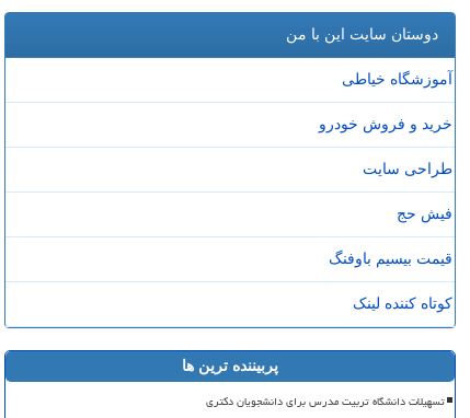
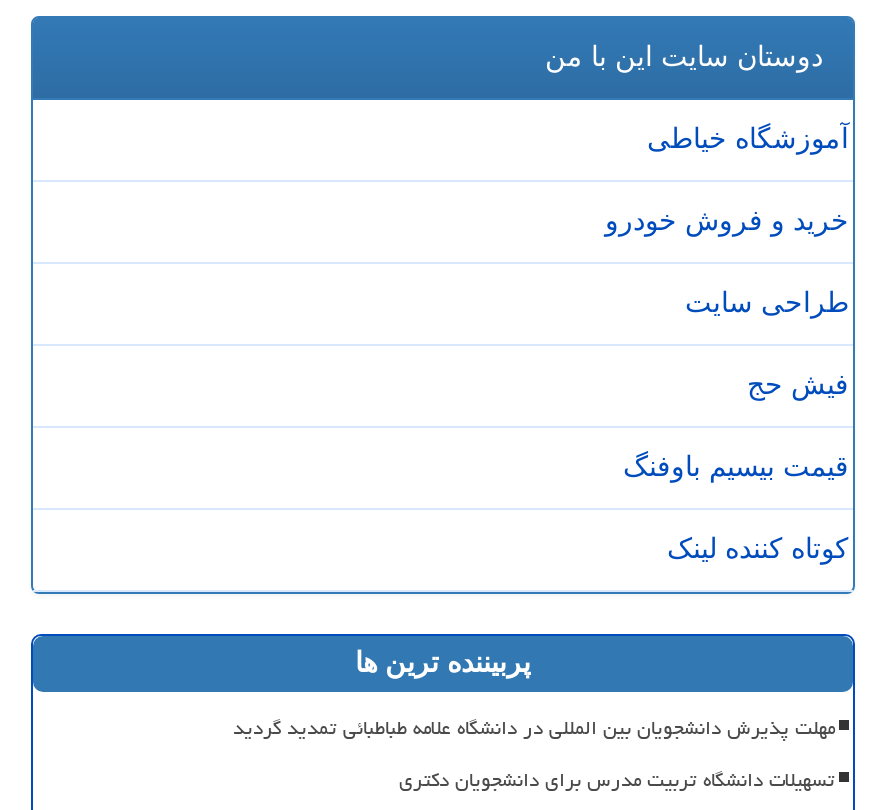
none -> [233,709,835,749] مهلت پذیرش دانشجویان بین المللی در دانشگاه علامه طباطبائی تمدید گردید

